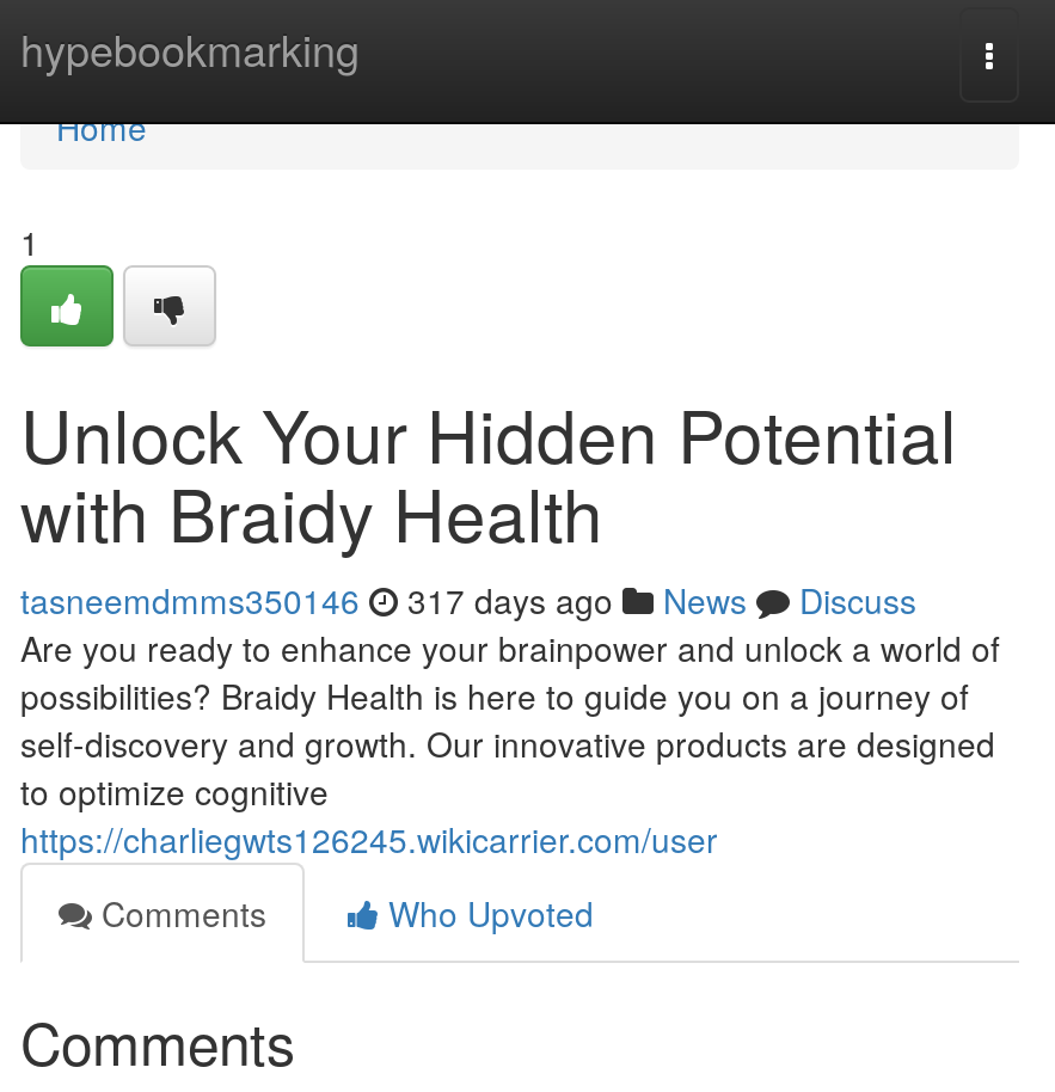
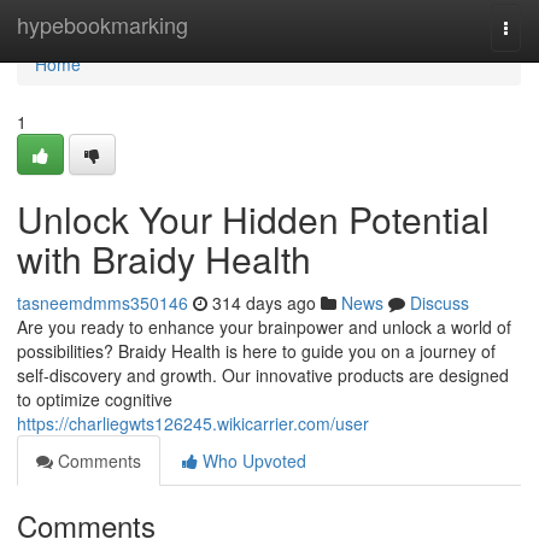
[20,576,916,624] tasneemdmms350146 317 days ago News Discuss -> [17,291,469,315] tasneemdmms350146 314 days ago News Discuss

